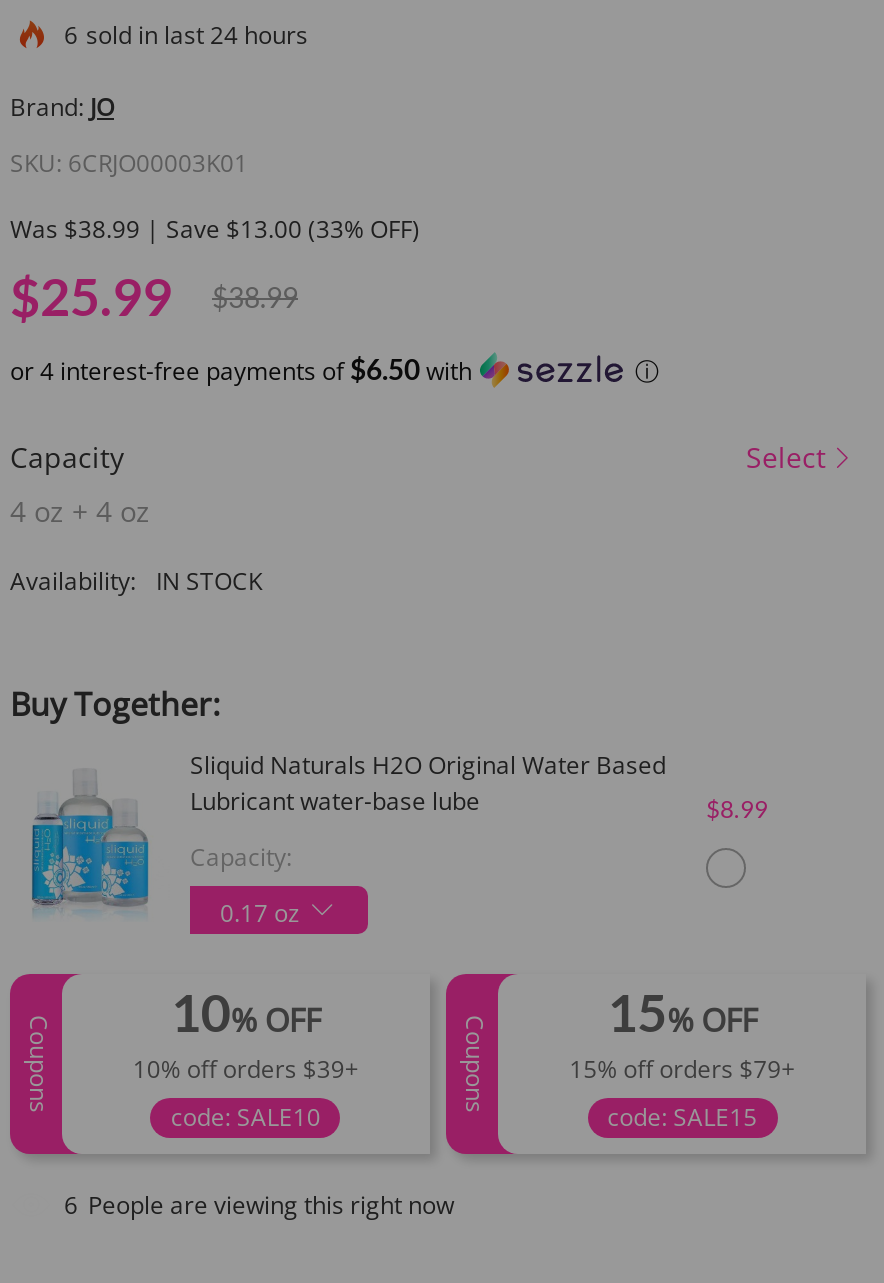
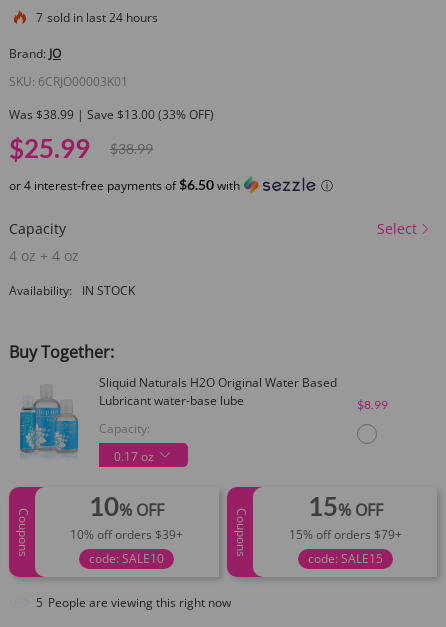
[64,19,78,53] 6 -> [36,9,43,26] 7
[64,1189,78,1223] 6 -> [36,594,43,611] 5

